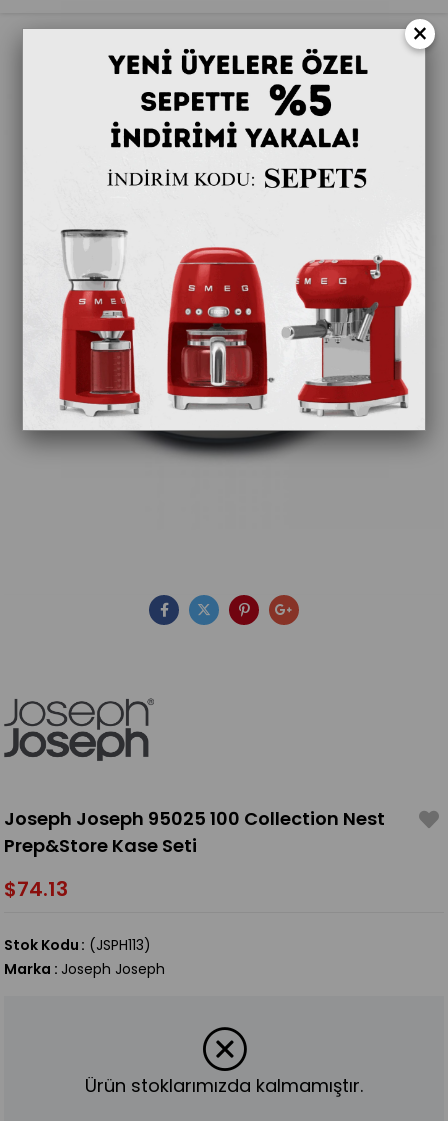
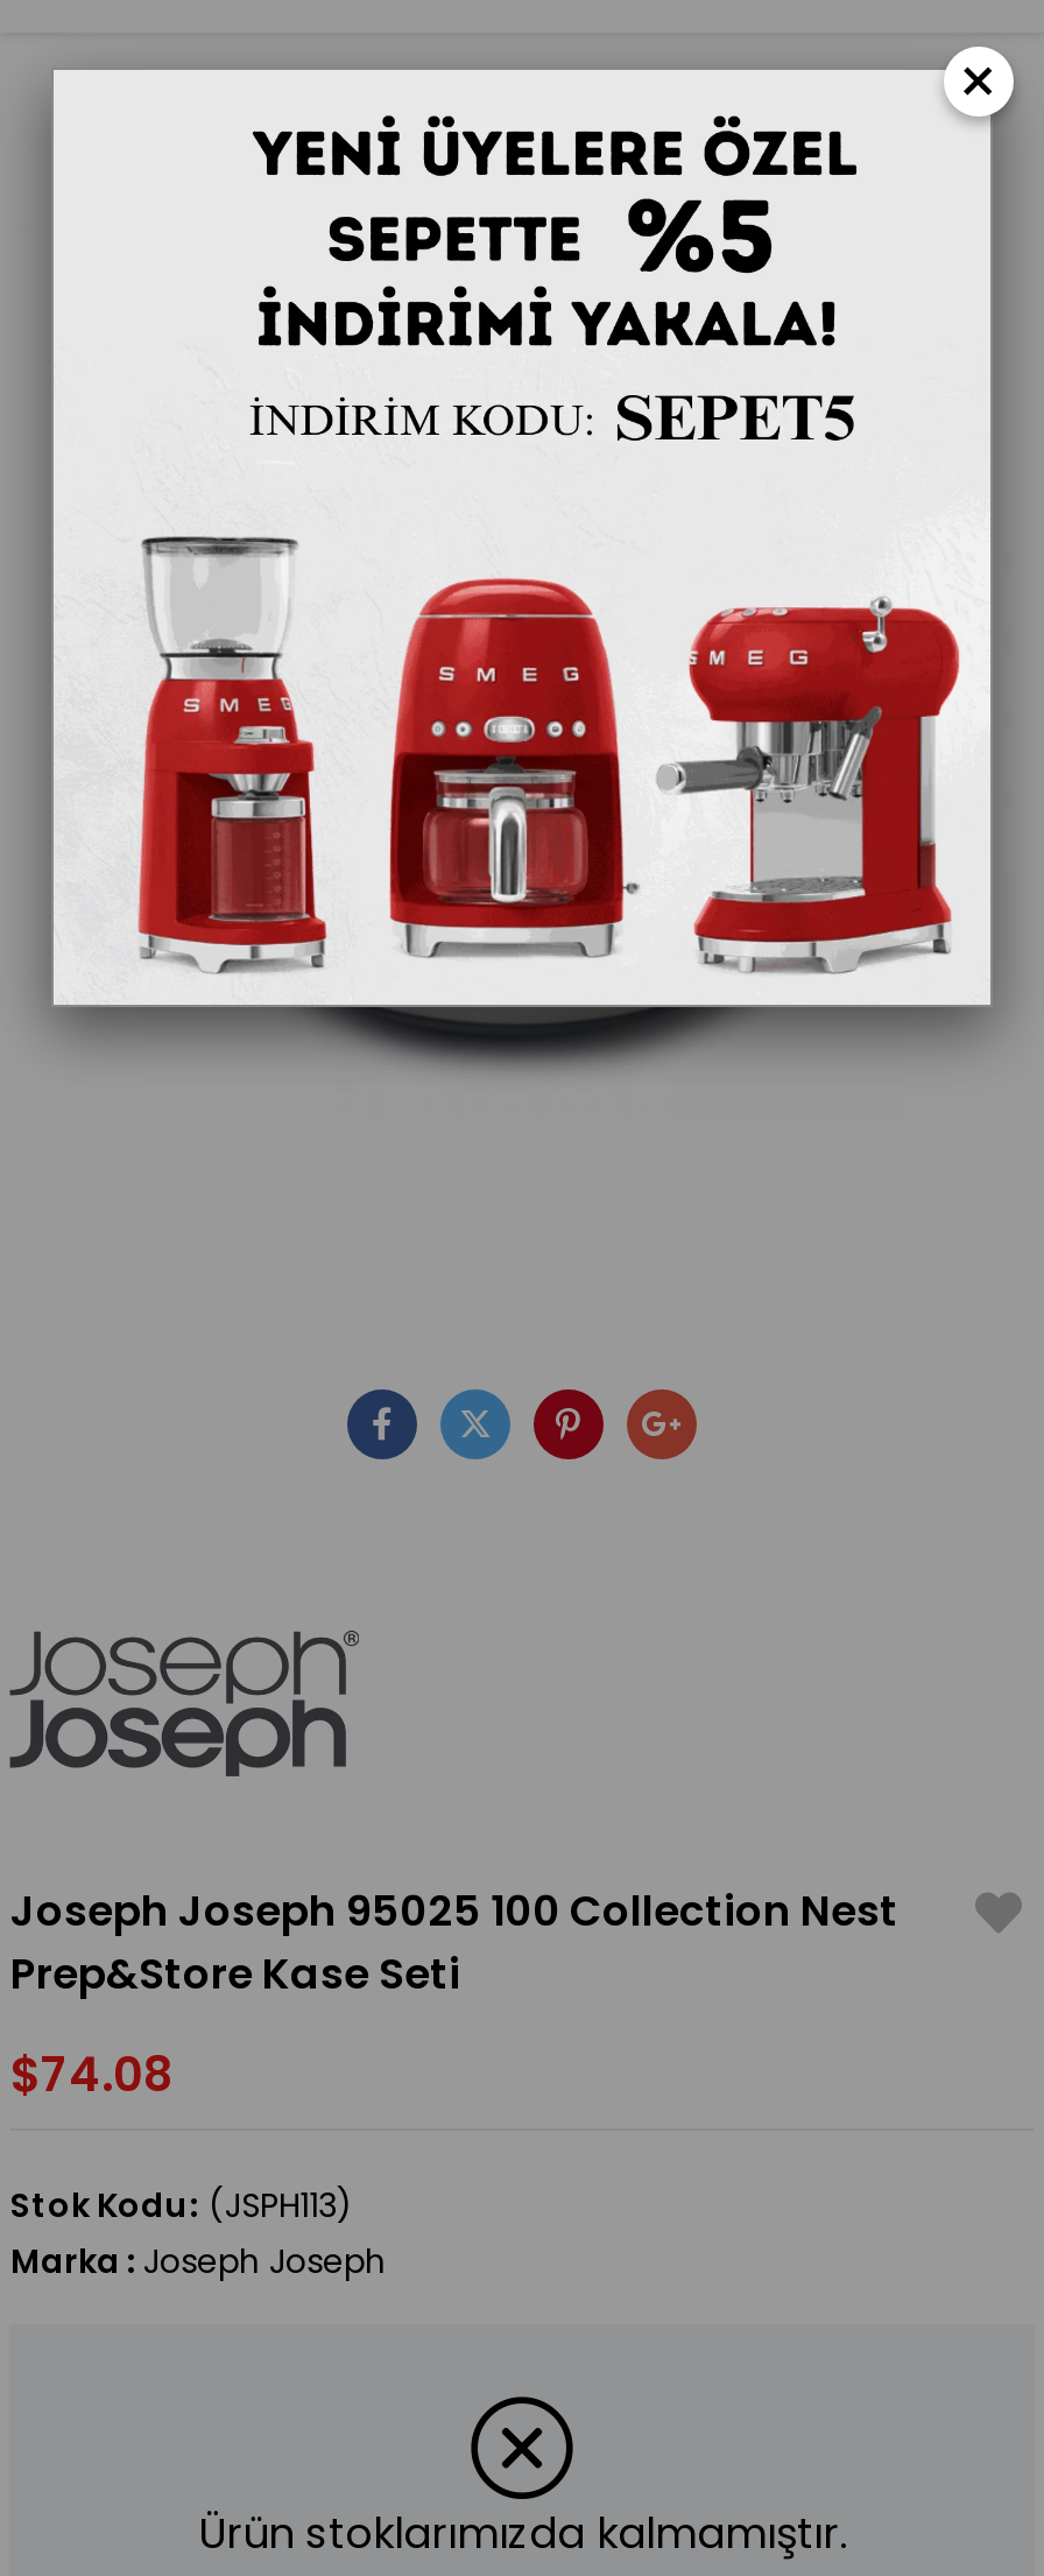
[4,875,68,903] $74.13 -> [10,2043,174,2108] $74.08

